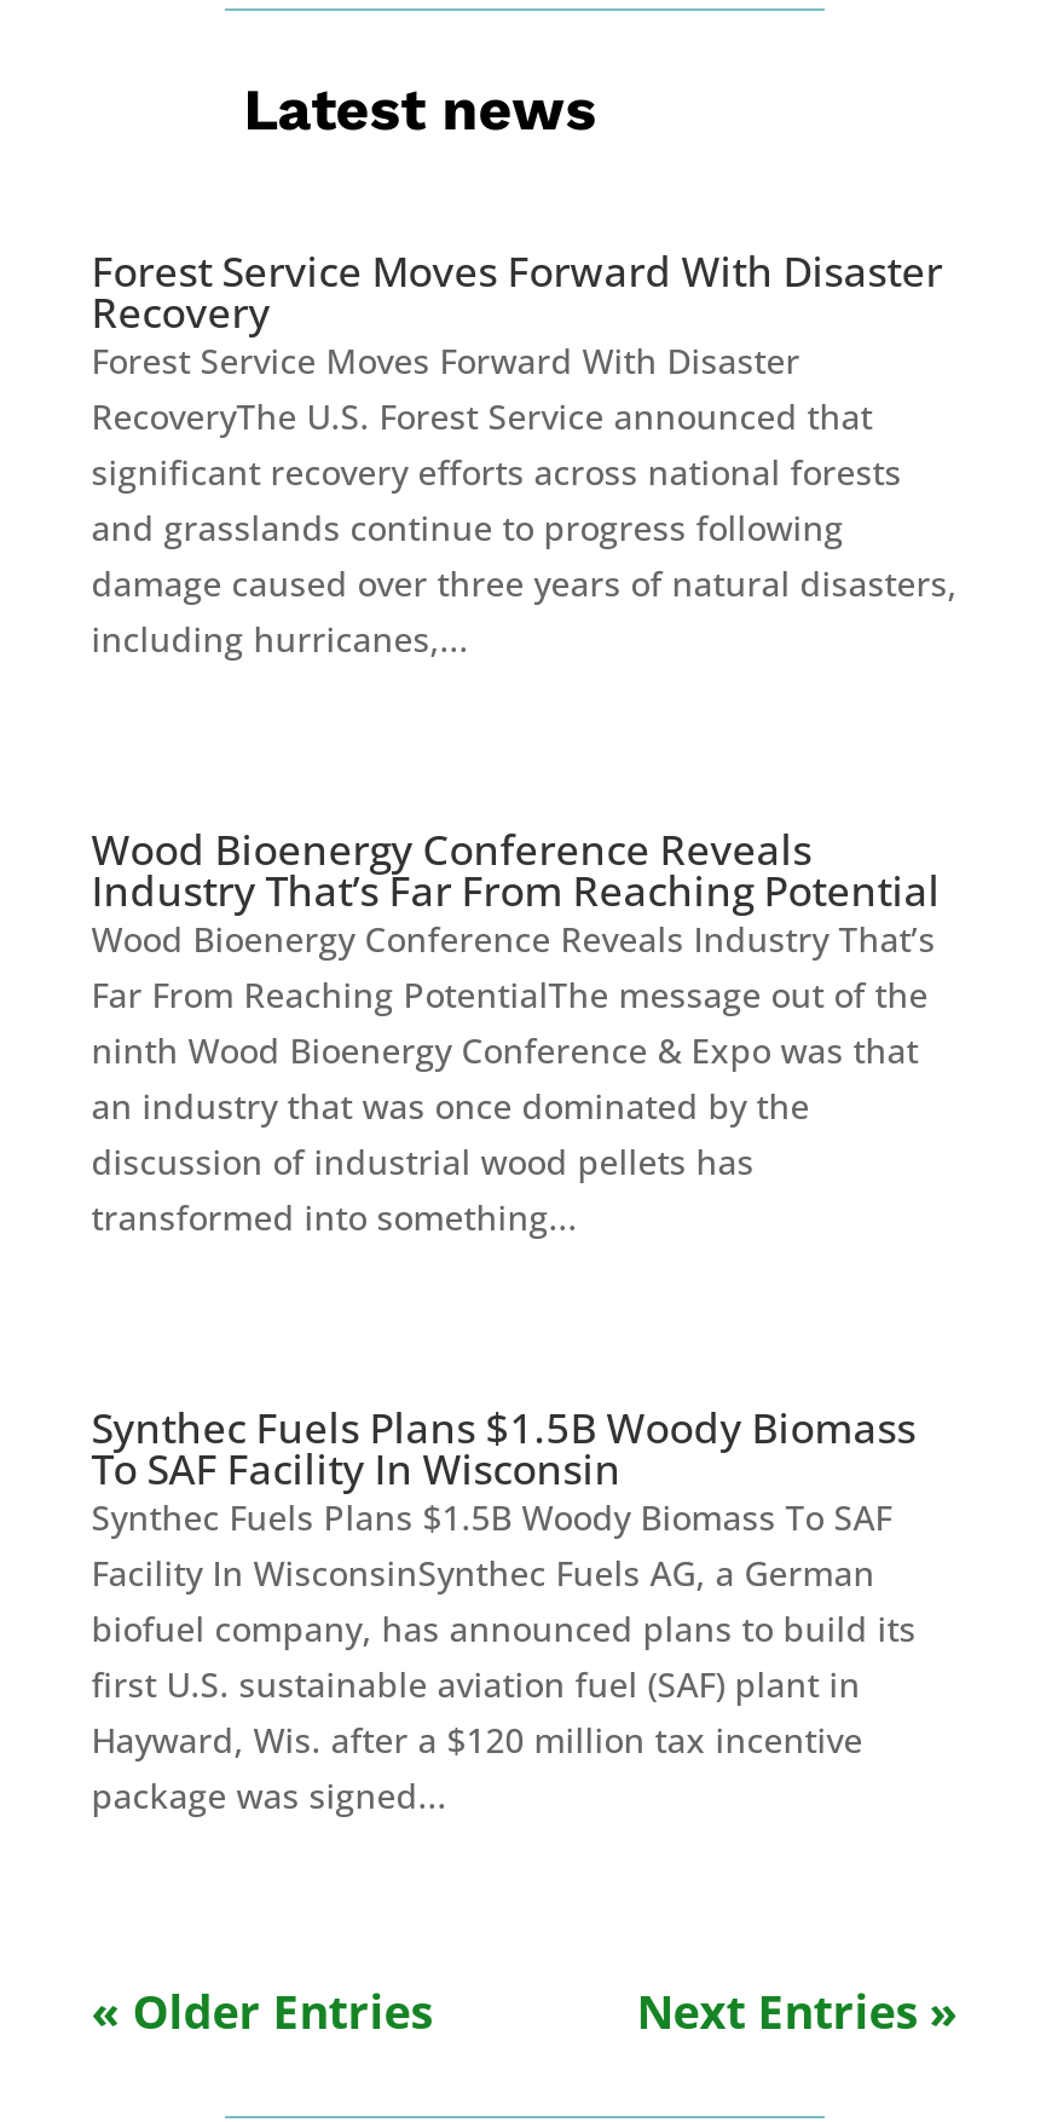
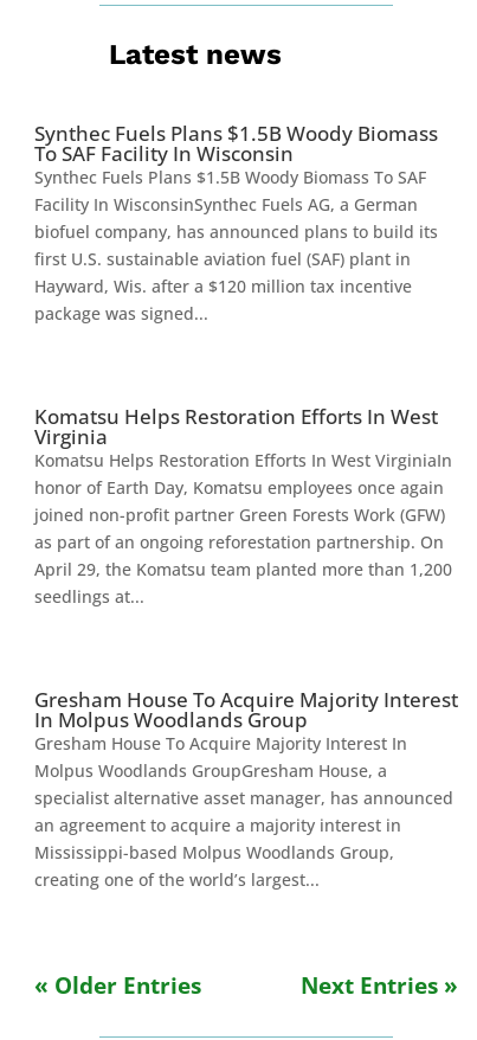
[91,244,957,663] Forest Service Moves Forward With Disaster | Recovery | Forest Service Moves Forward With Disaster | RecoveryThe U.S. Forest Service announced that | significant recovery efforts across national forests | and grasslands continue to progress following | damage caused over three years of natural disasters, | including hurricanes,... -> none
[91,822,940,1241] Wood Bioenergy Conference Reveals | Industry That’s Far From Reaching Potential | Wood Bioenergy Conference Reveals Industry That’s | Far From Reaching PotentialThe message out of the | ninth Wood Bioenergy Conference & Expo was that | an industry that was once dominated by the | discussion of industrial wood pellets has | transformed into something... -> none
moved [91,1401,916,1819] -> [34,120,438,325]: Synthec Fuels Plans $1.5B Woody Biomass | To SAF Facility In Wisconsin | Synthec Fuels Plans $1.5B Woody Biomass To SAF | Facility In WisconsinSynthec Fuels AG, a German | biofuel company, has announced plans to build its | first U.S. sustainable aviation fuel (SAF) plant in | Hayward, Wis. after a $120 million tax incentive | package was signed...
none -> [34,403,452,608] Komatsu Helps Restoration Efforts In West | Virginia | Komatsu Helps Restoration Efforts In West VirginiaIn | honor of Earth Day, Komatsu employees once again | joined non-profit partner Green Forests Work (GFW) | as part of an ongoing reforestation partnership. On | April 29, the Komatsu team planted more than 1,200 | seedlings at...
none -> [34,686,458,891] Gresham House To Acquire Majority Interest | In Molpus Woodlands Group | Gresham House To Acquire Majority Interest In | Molpus Woodlands GroupGresham House, a | specialist alternative asset manager, has announced | an agreement to acquire a majority interest in | Mississippi-based Molpus Woodlands Group, | creating one of the world’s largest...

